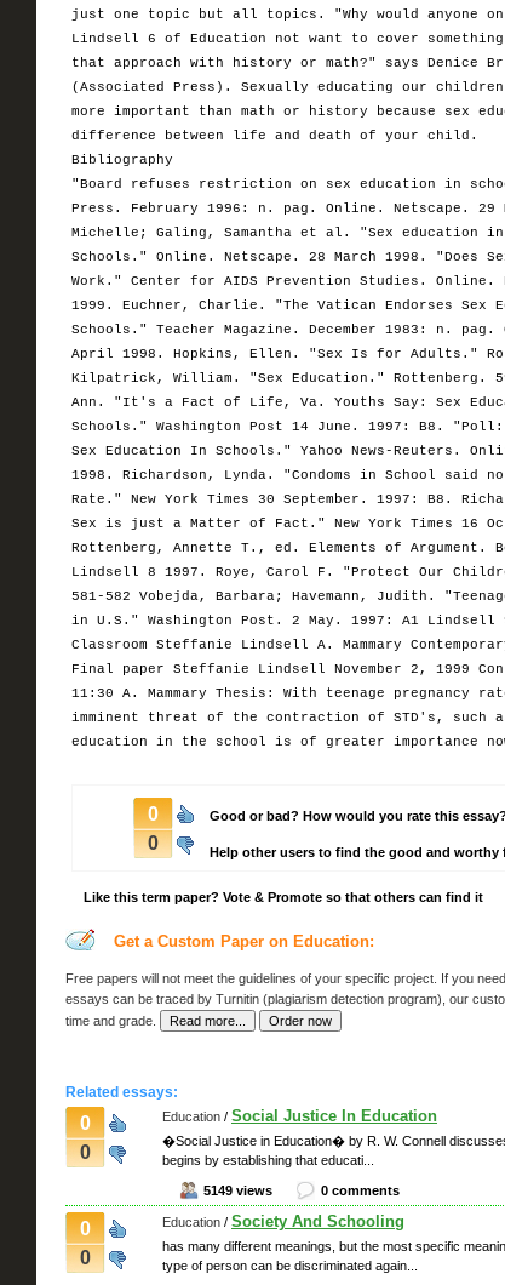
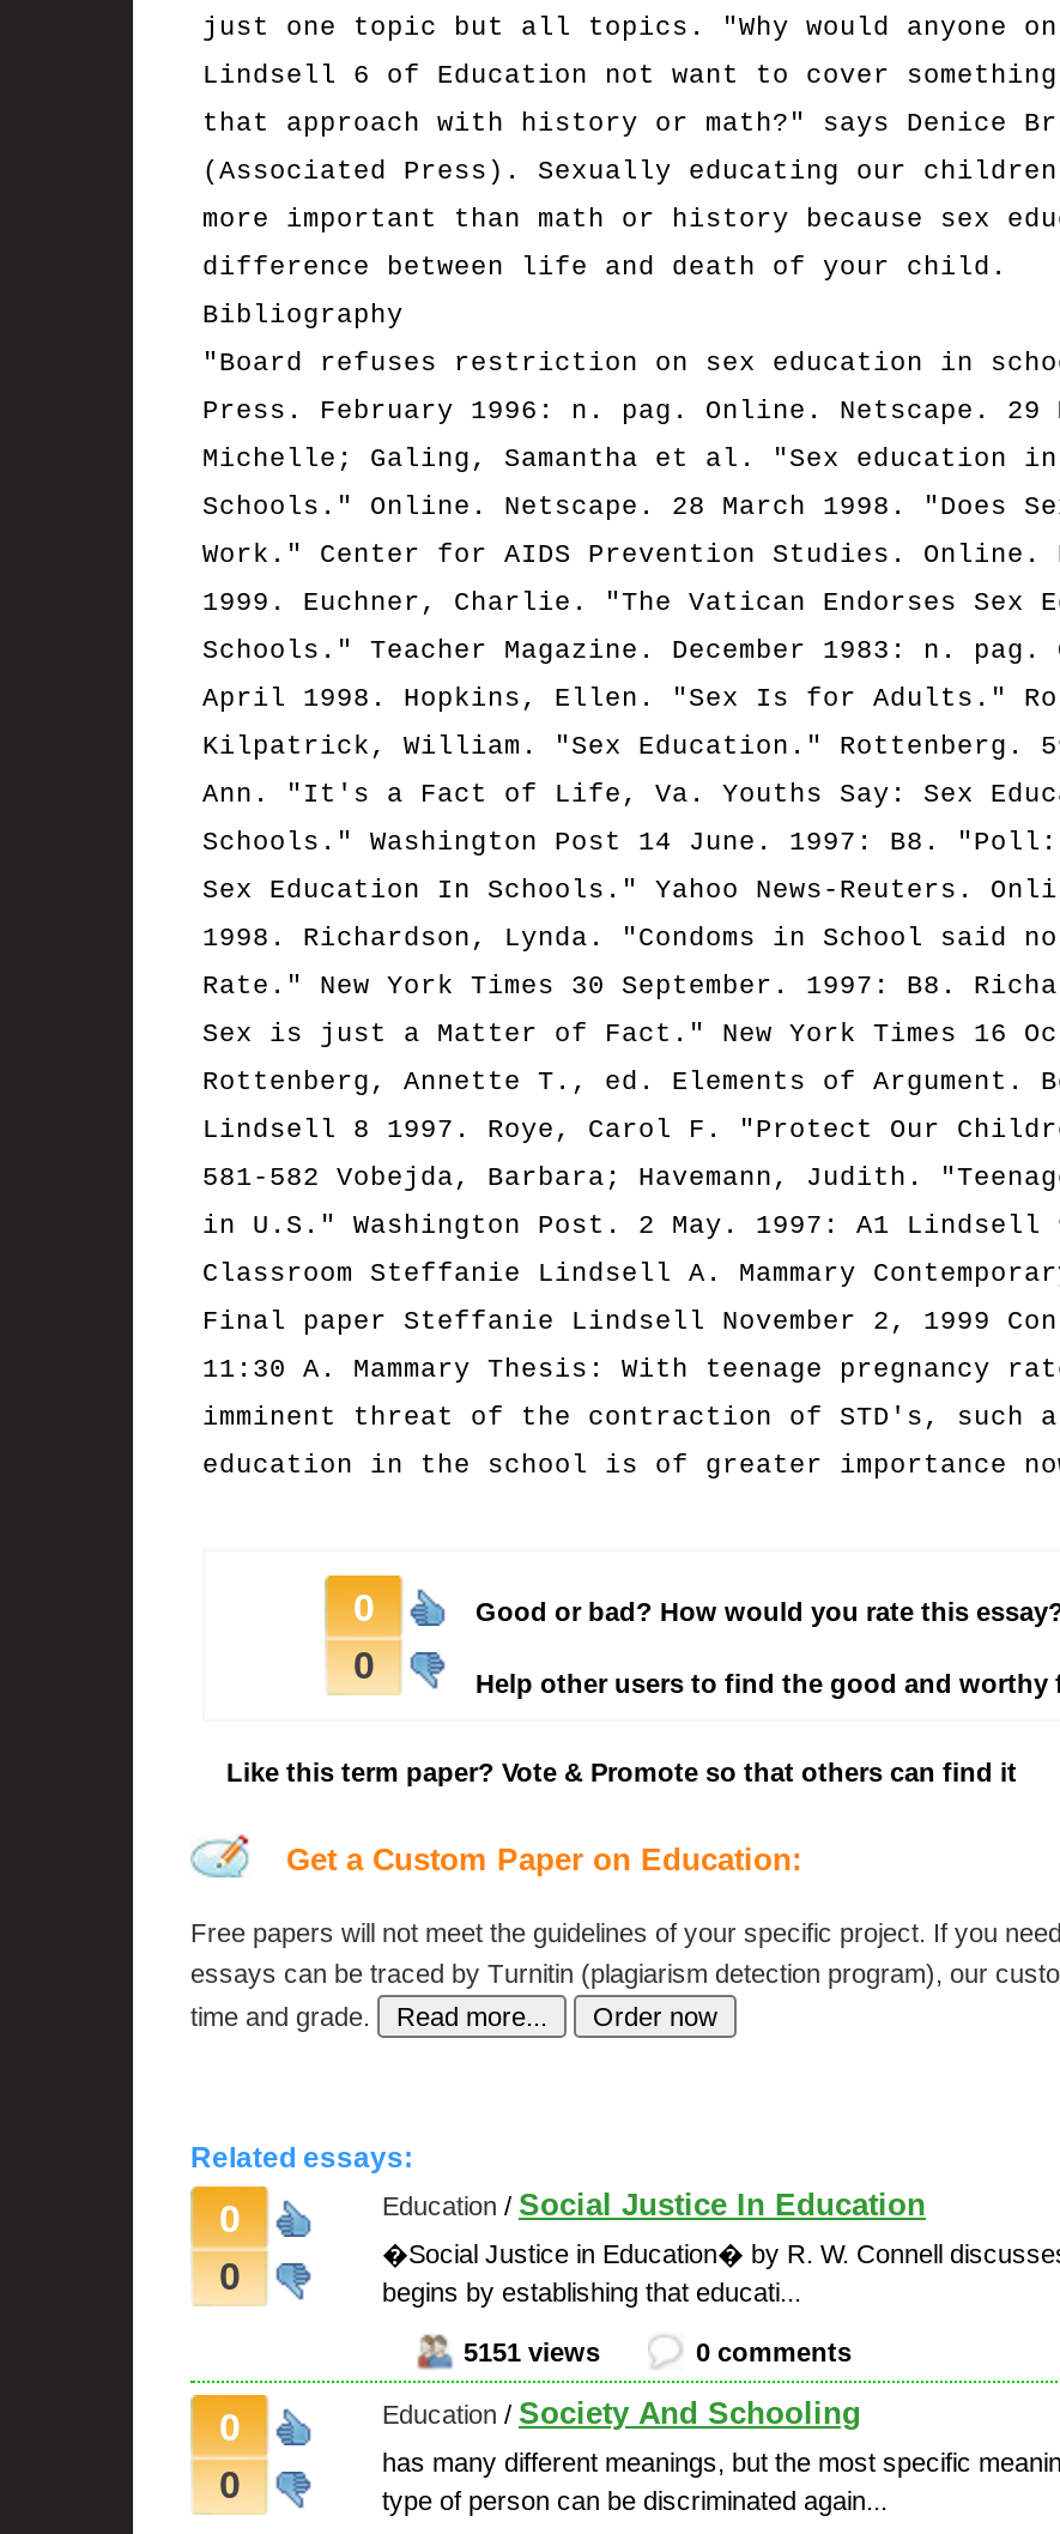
[203,1183,272,1198] 5149 views -> [464,2338,600,2366] 5151 views

